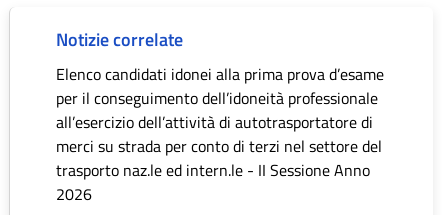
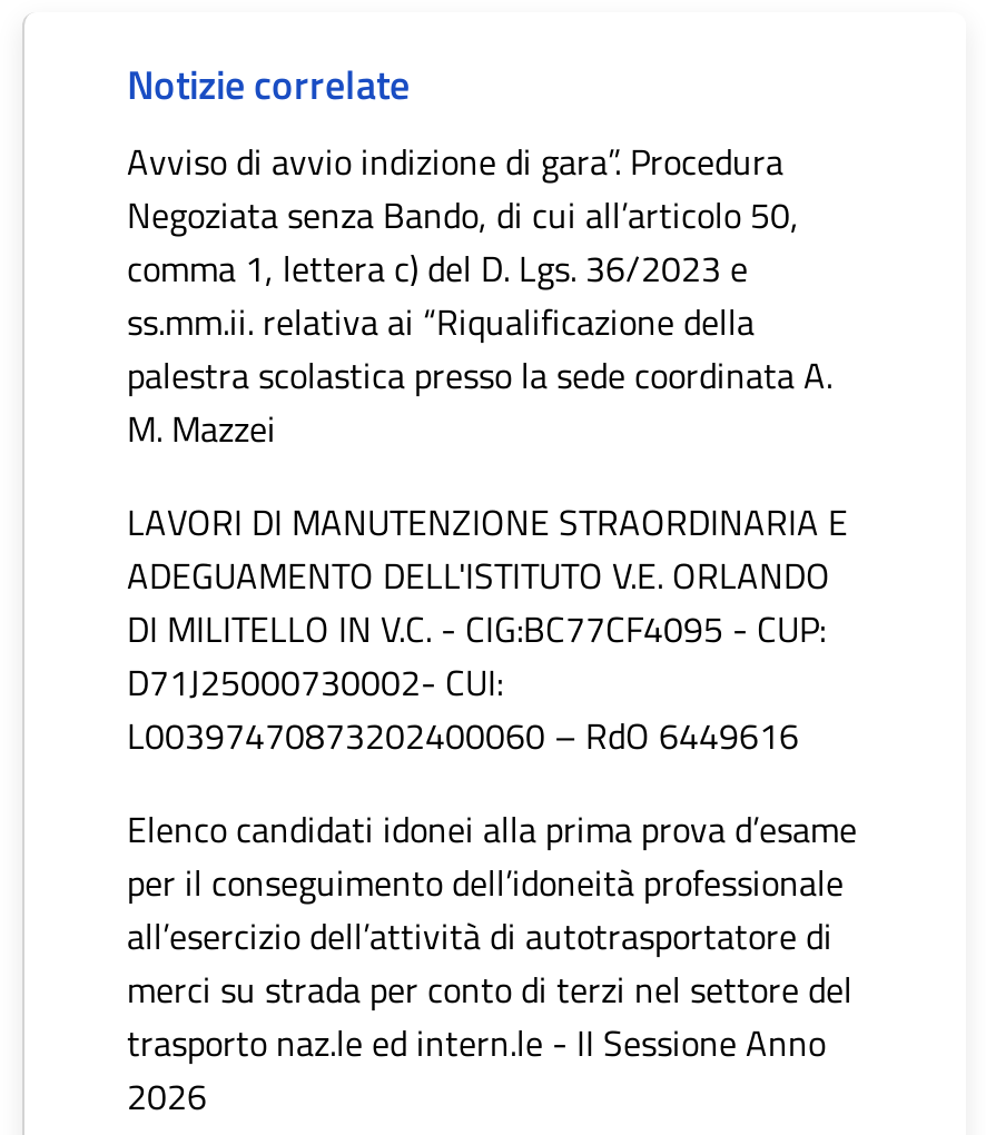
none -> [127,135,848,763] Avviso di avvio indizione di gara”. Procedura | Negoziata senza Bando, di cui all’articolo 50, | comma 1, lettera c) del D. Lgs. 36/2023 e | ss.mm.ii. relativa ai “Riqualificazione della | palestra scolastica presso la sede coordinata A. | M. Mazzei | LAVORI DI MANUTENZIONE STRAORDINARIA E | ADEGUAMENTO DELL'ISTITUTO V.E. ORLANDO | DI MILITELLO IN V.C. - CIG:BC77CF4095 - CUP: | D71J25000730002- CUI: | L00397470873202400060 – RdO 6449616

